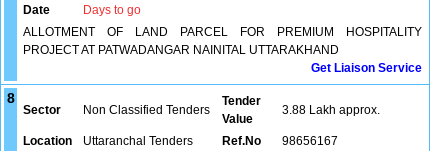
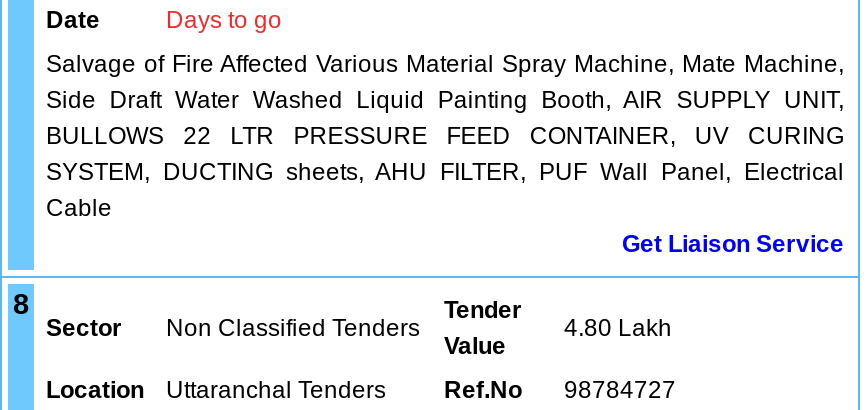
[23,25,422,57] ALLOTMENT OF LAND PARCEL FOR PREMIUM HOSPITALITY | PROJECT AT PATWADANGAR NAINITAL UTTARAKHAND -> [46,50,844,222] Salvage of Fire Affected Various Material Spray Machine, Mate Machine, | Side Draft Water Washed Liquid Painting Booth, AIR SUPPLY UNIT, | BULLOWS 22 LTR PRESSURE FEED CONTAINER, UV CURING | SYSTEM, DUCTING sheets, AHU FILTER, PUF Wall Panel, Electrical | Cable
[282,103,380,117] 3.88 Lakh approx. -> [564,314,672,342] 4.80 Lakh
[222,134,338,148] Ref.No 98656167 -> [444,376,676,404] Ref.No 98784727

